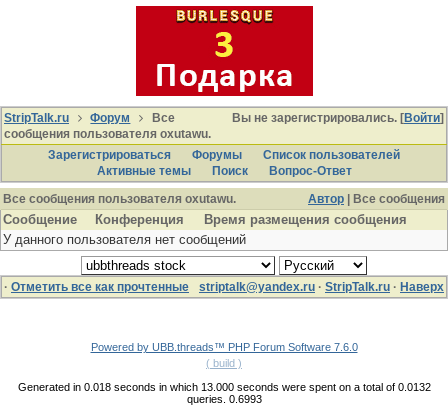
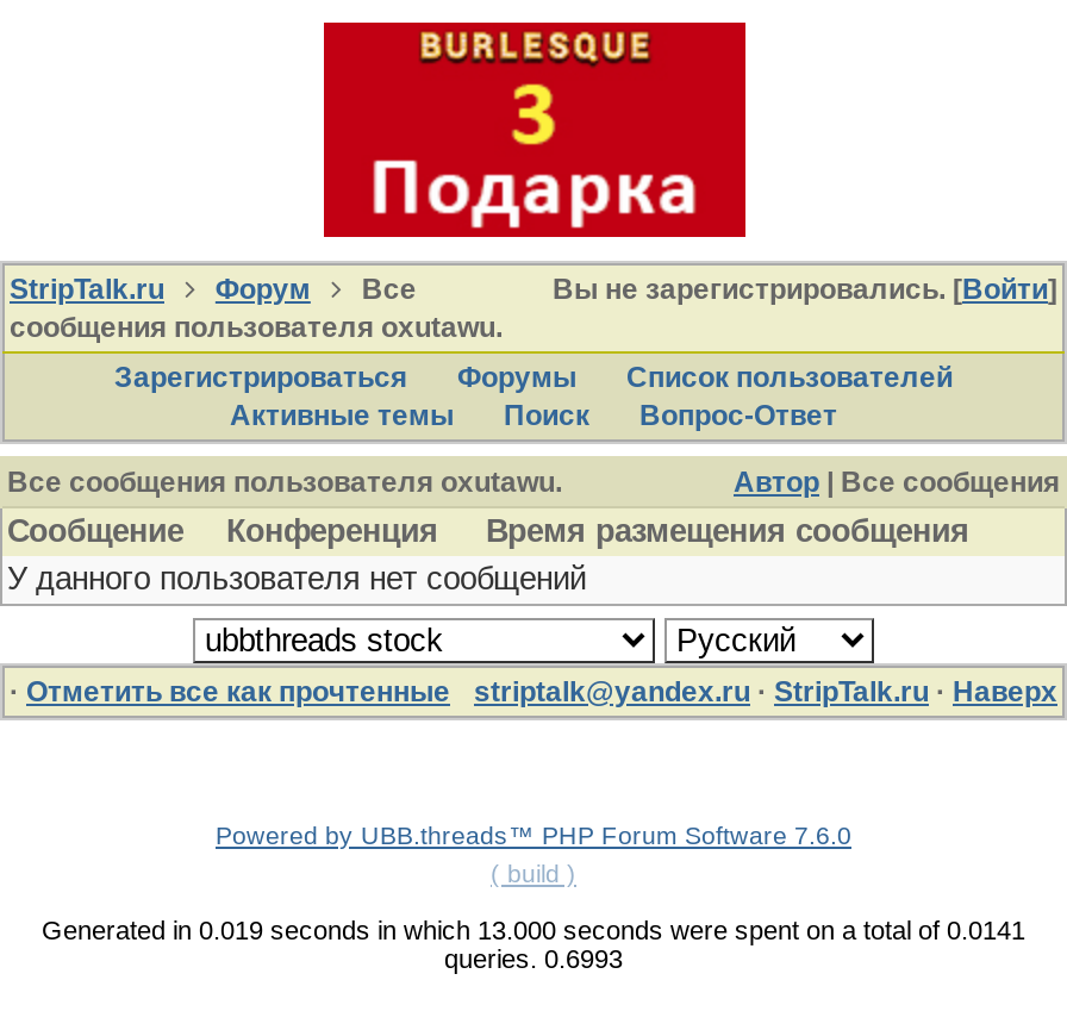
[17,381,430,393] Generated in 0.018 seconds in which 13.000 seconds were spent on a total of 0.0132 -> [42,916,1025,944] Generated in 0.019 seconds in which 13.000 seconds were spent on a total of 0.0141

